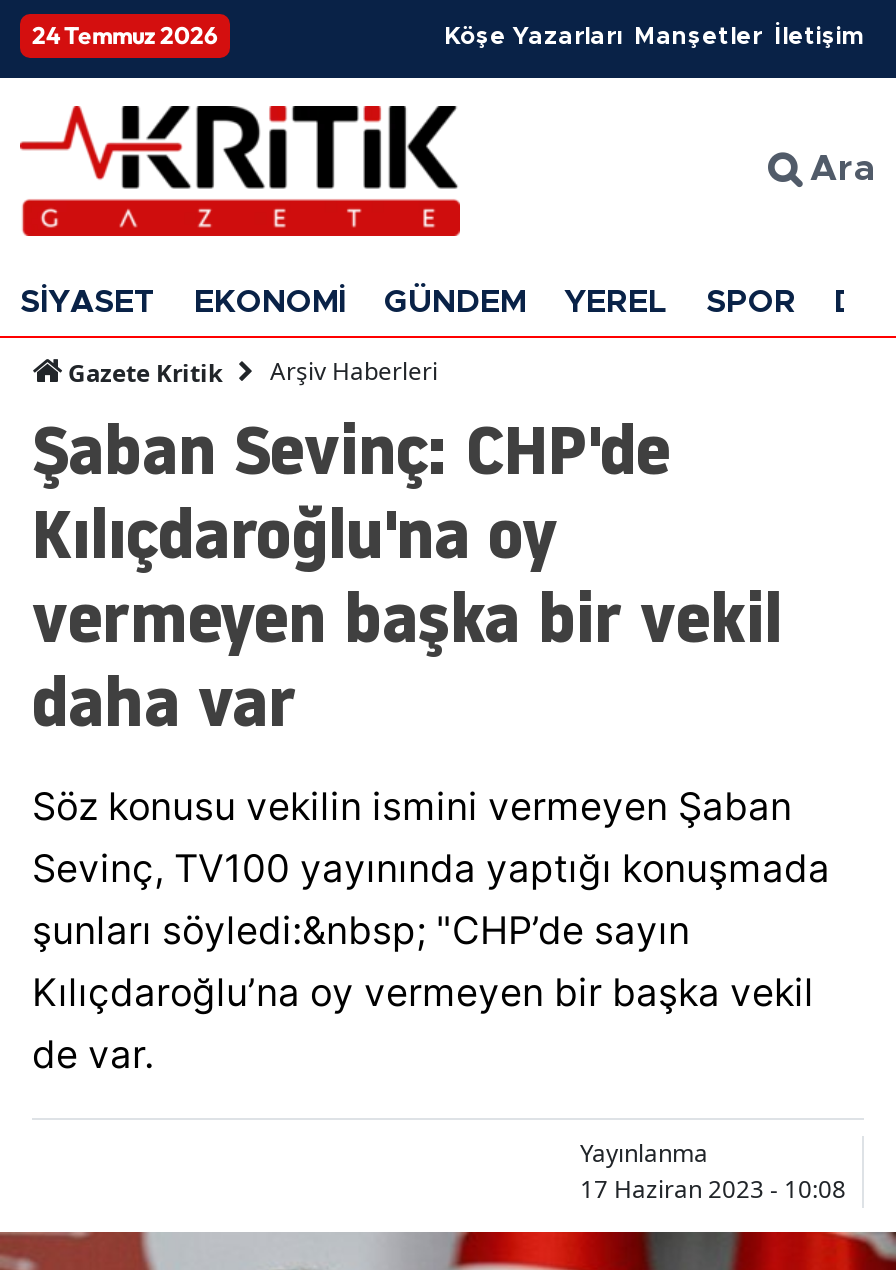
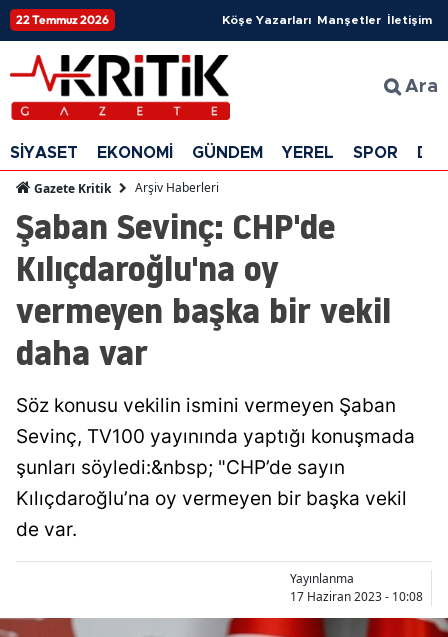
[32,20,218,50] 24 Temmuz 2026 -> [16,12,109,27] 22 Temmuz 2026

